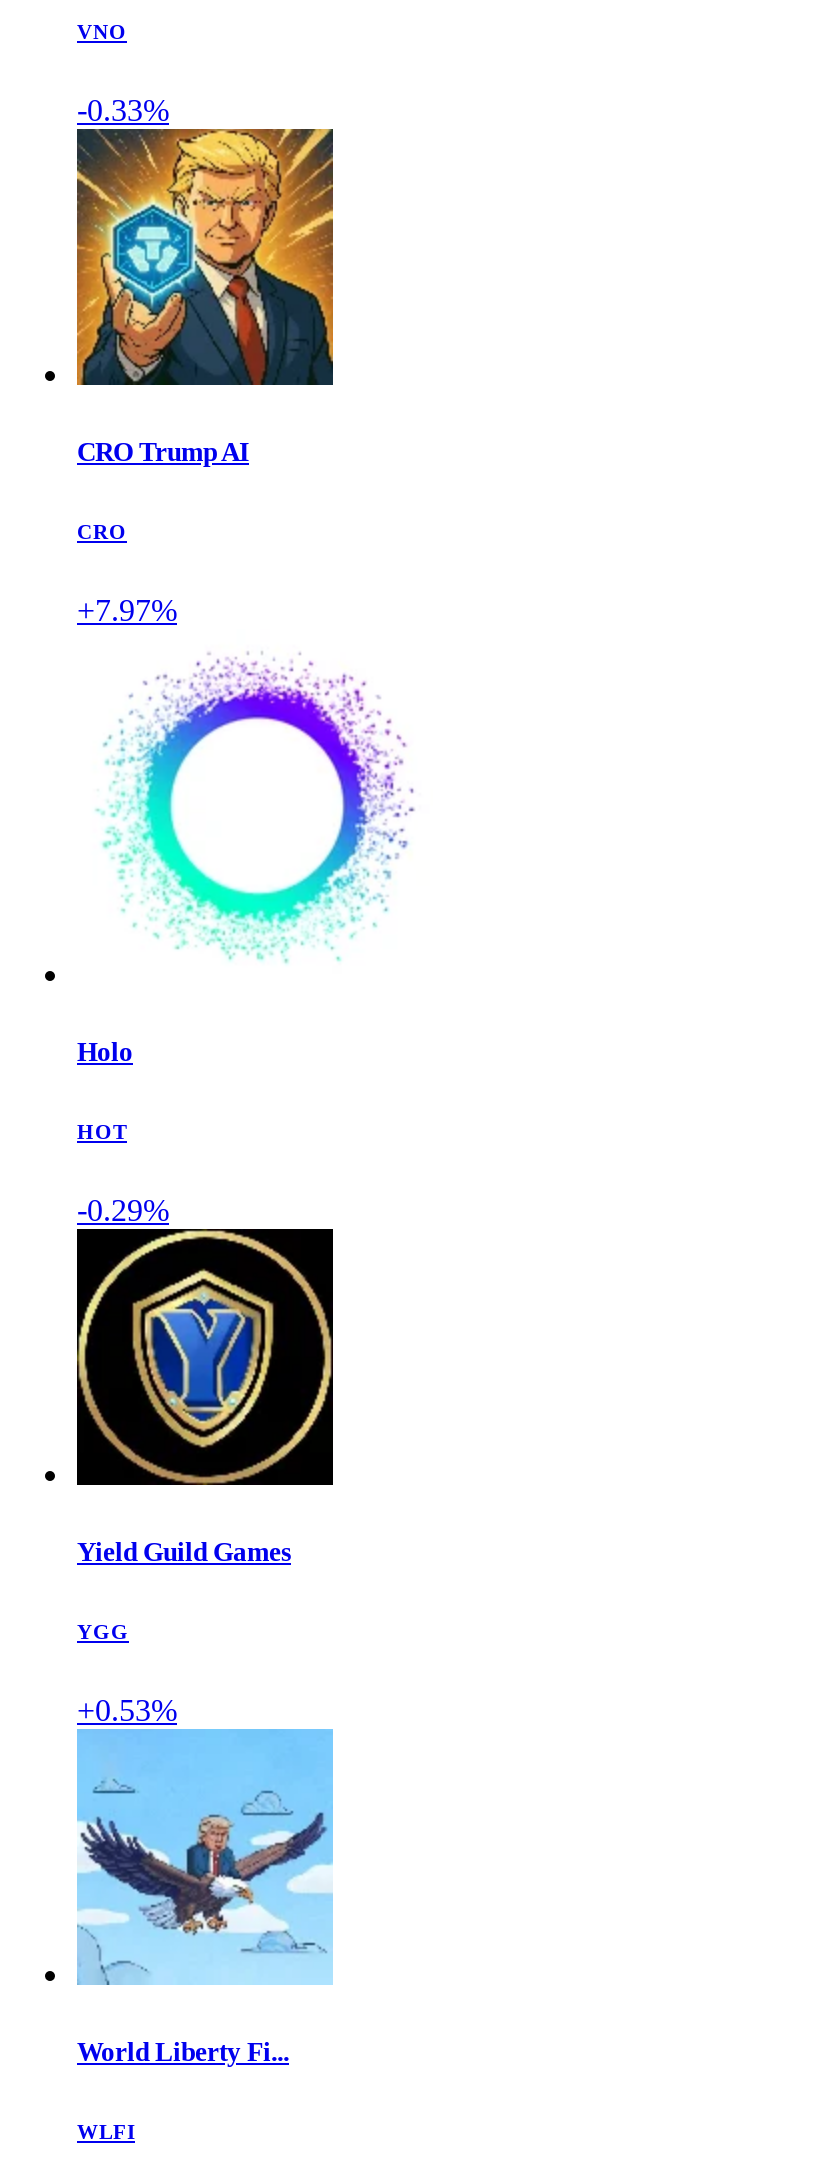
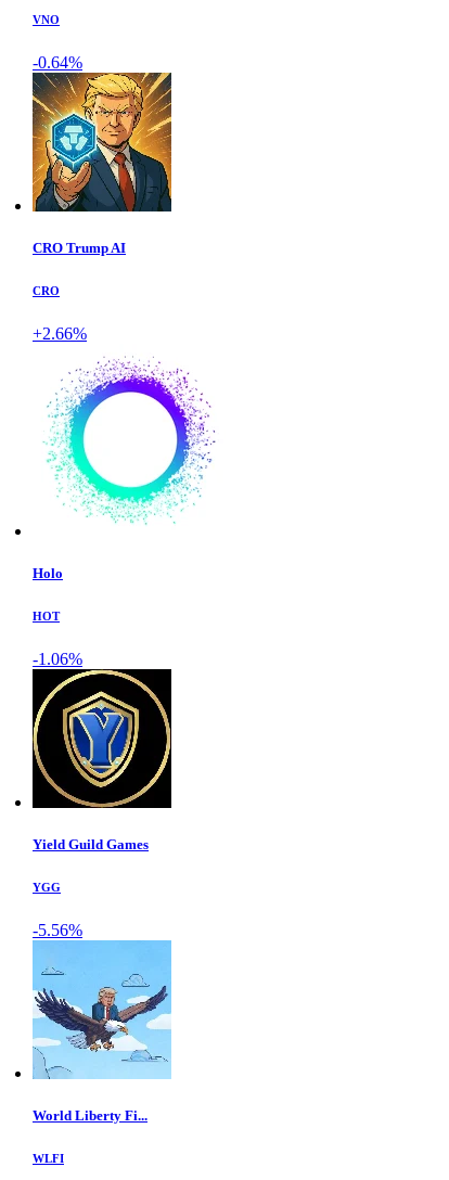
[77,93,169,127] -0.33% -> [33,53,82,71] -0.64%
[77,593,177,627] +7.97% -> [33,324,87,343] +2.66%
[77,1193,169,1227] -0.29% -> [33,650,82,668] -1.06%
[77,1693,177,1727] +0.53% -> [33,921,82,939] -5.56%

